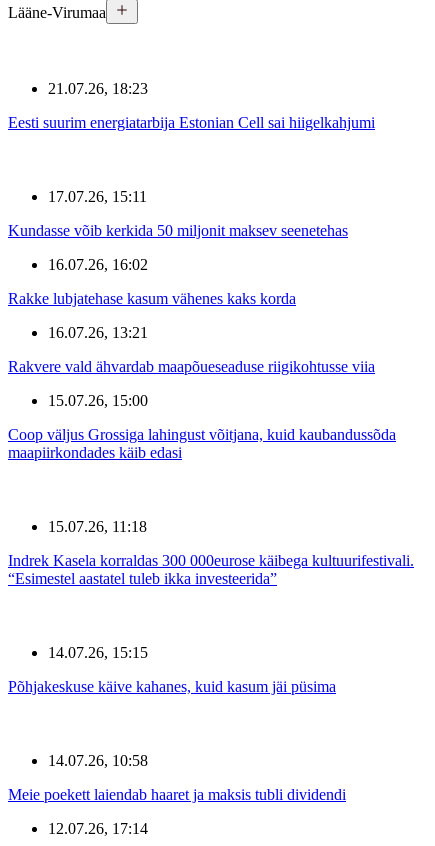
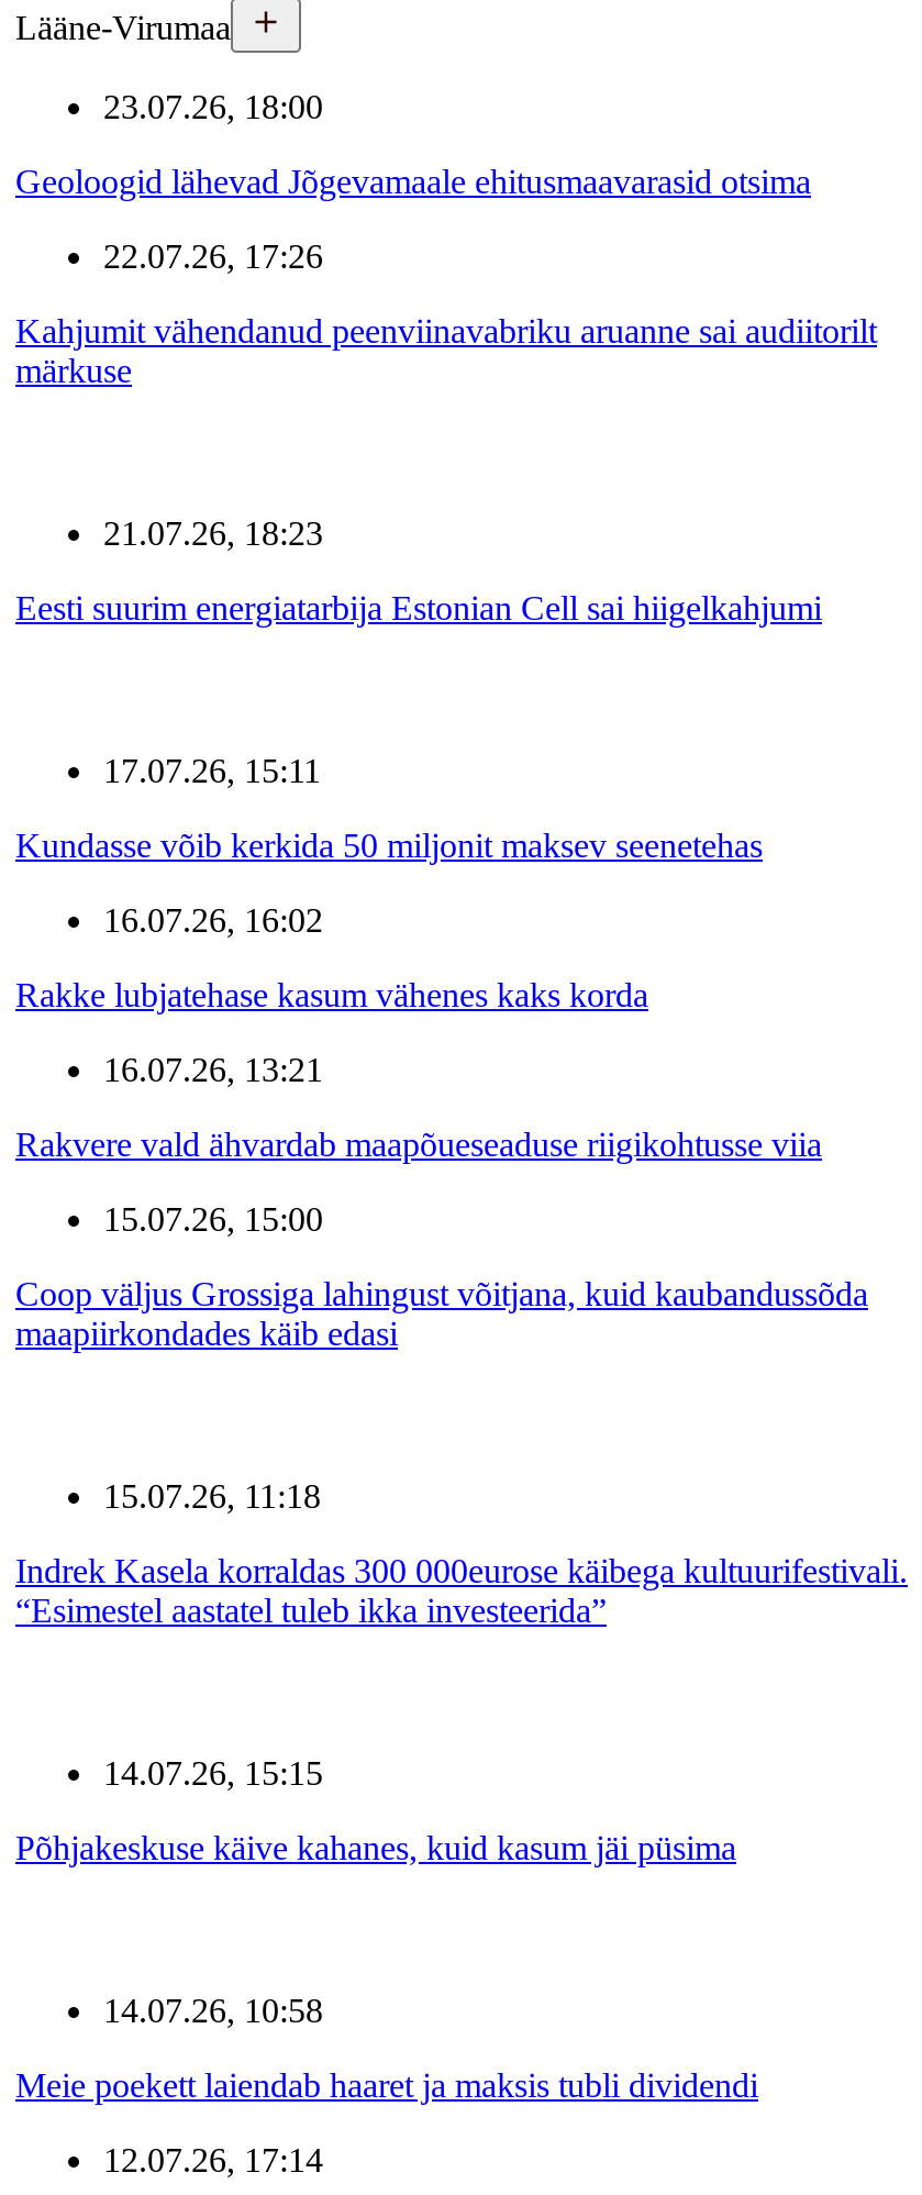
none -> [15,88,877,389] 23.07.26, 18:00 | Geoloogid lähevad Jõgevamaale ehitusmaavarasid otsima | 22.07.26, 17:26 | Kahjumit vähendanud peenviinavabriku aruanne sai audiitorilt | märkuse

